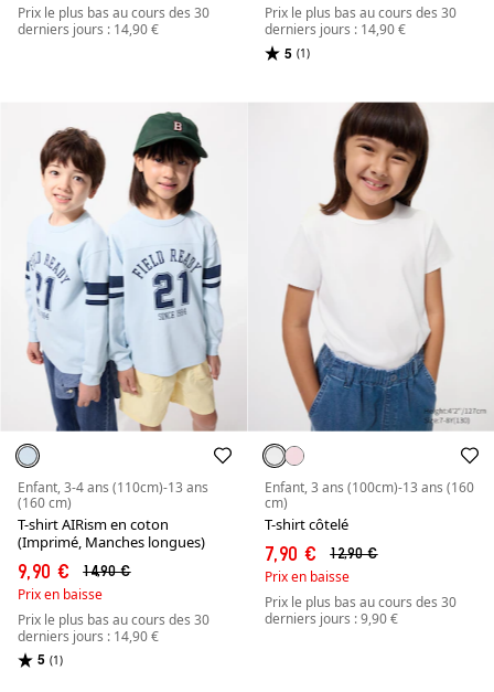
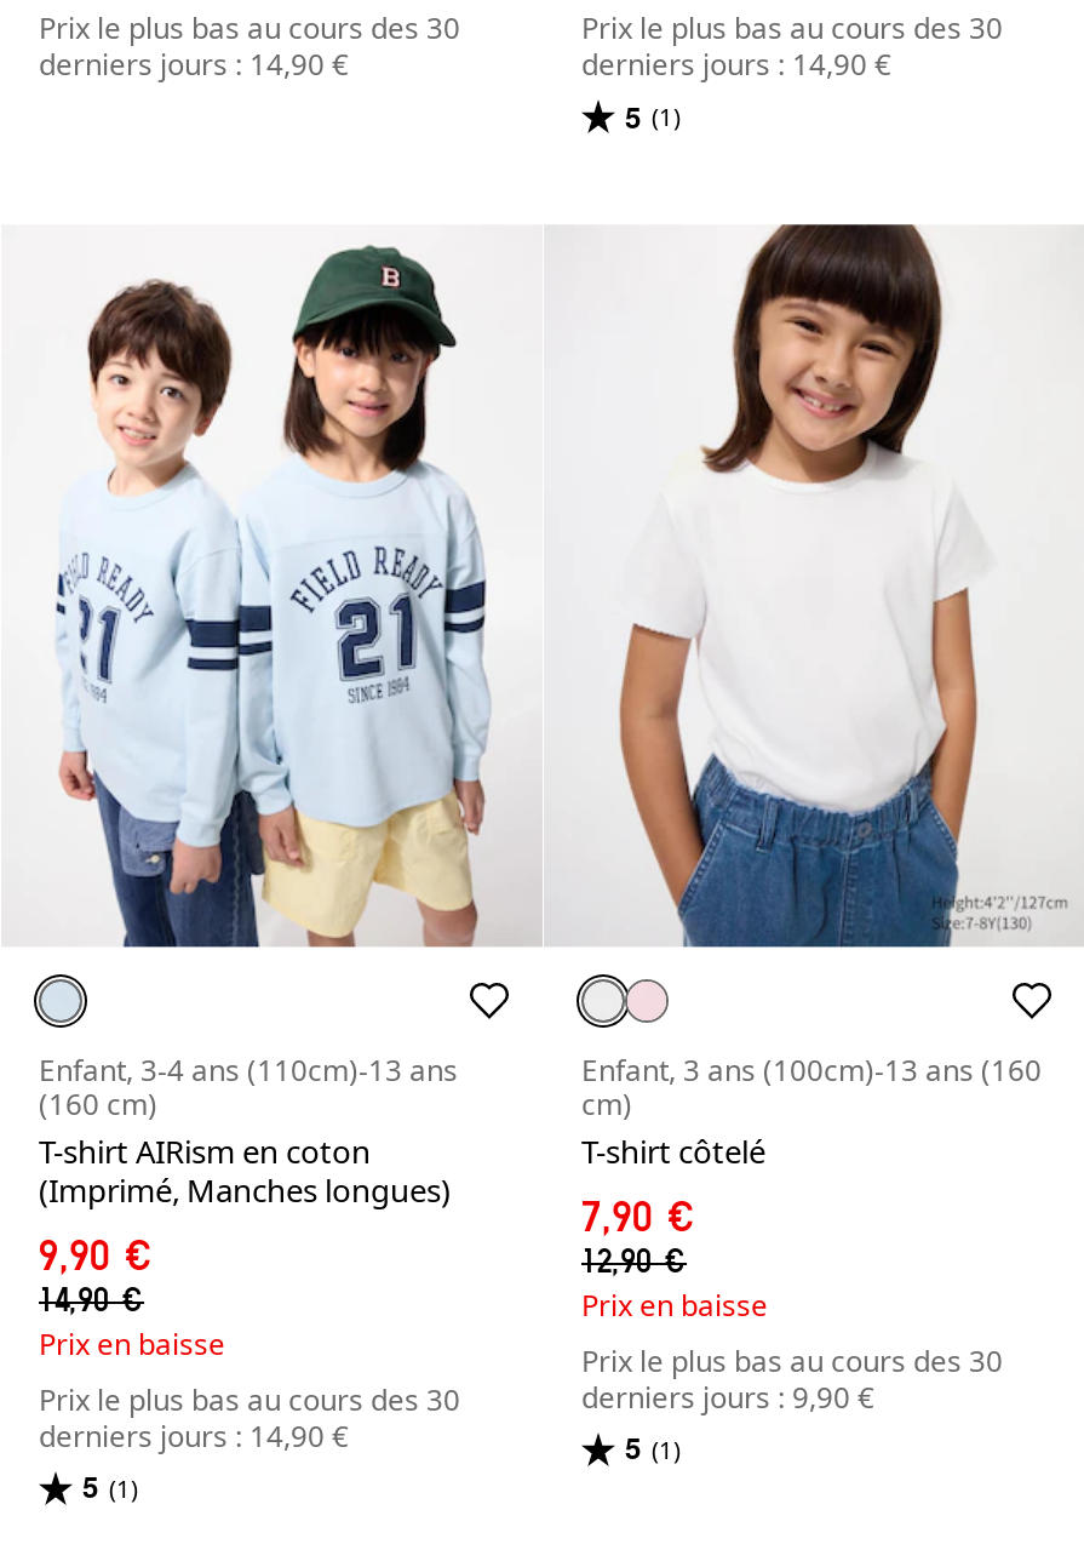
none -> [625,1426,681,1470] 5 (1)

